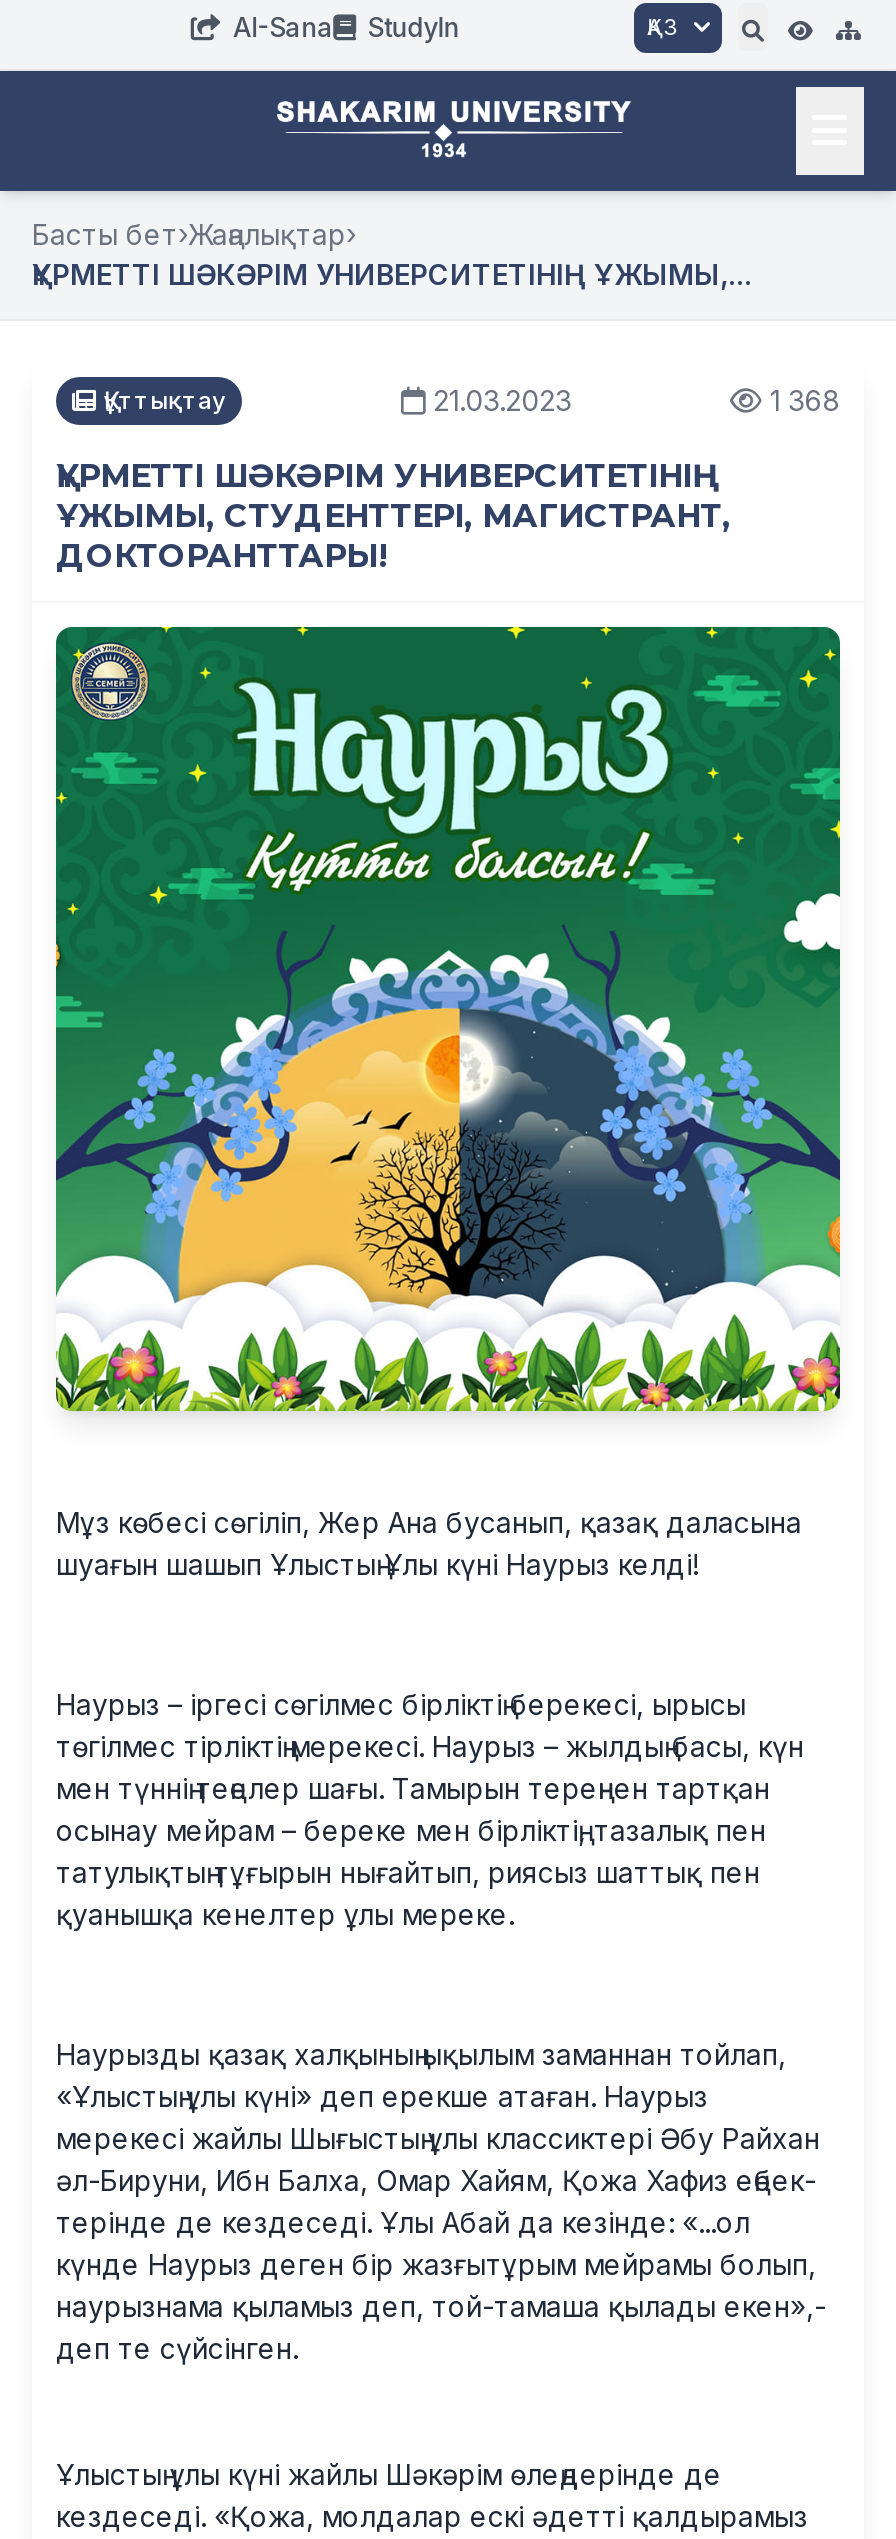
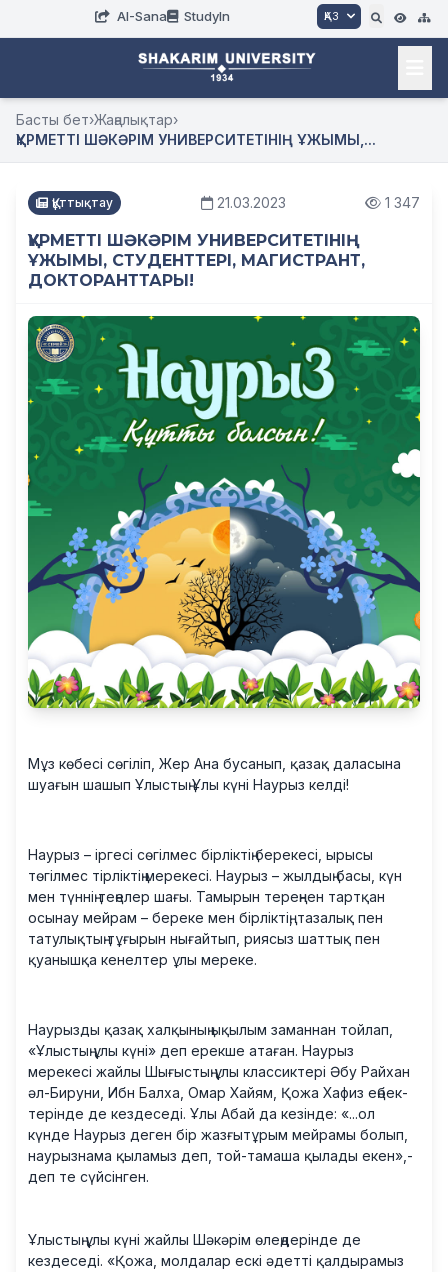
[770,383,840,417] 1 368 -> [385,194,420,211] 1 347

